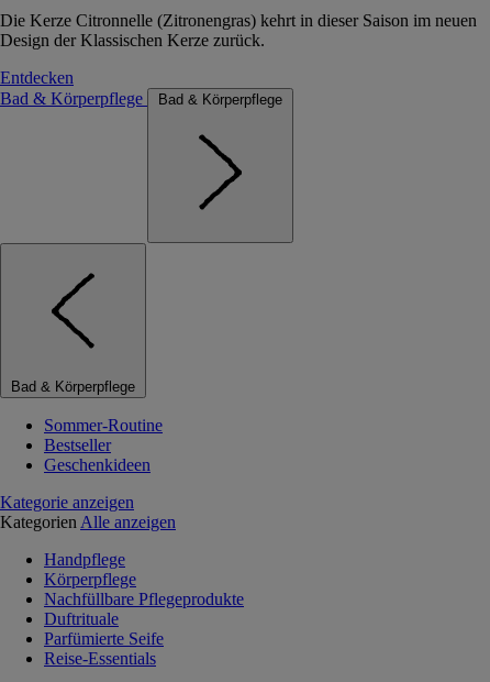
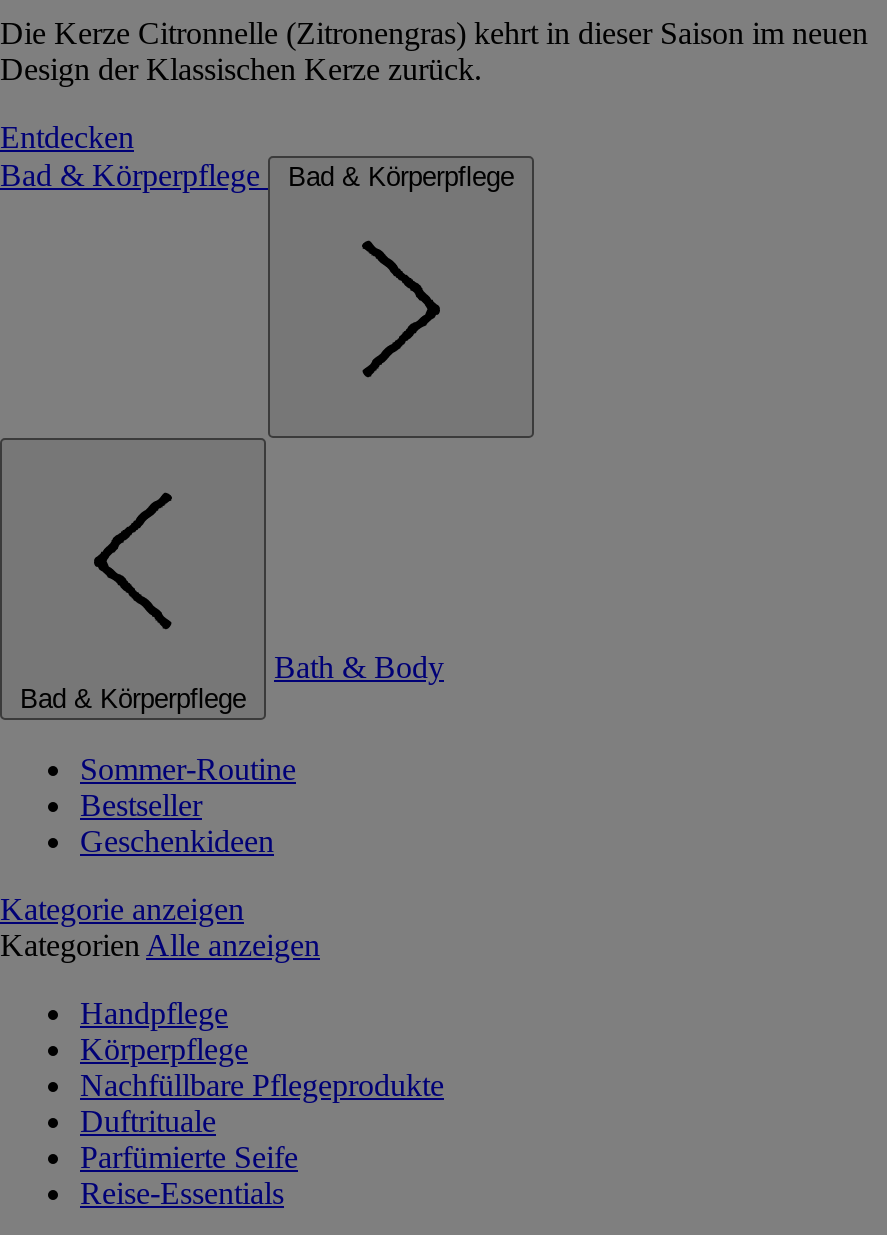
none -> [274,650,444,684] Bath & Body

